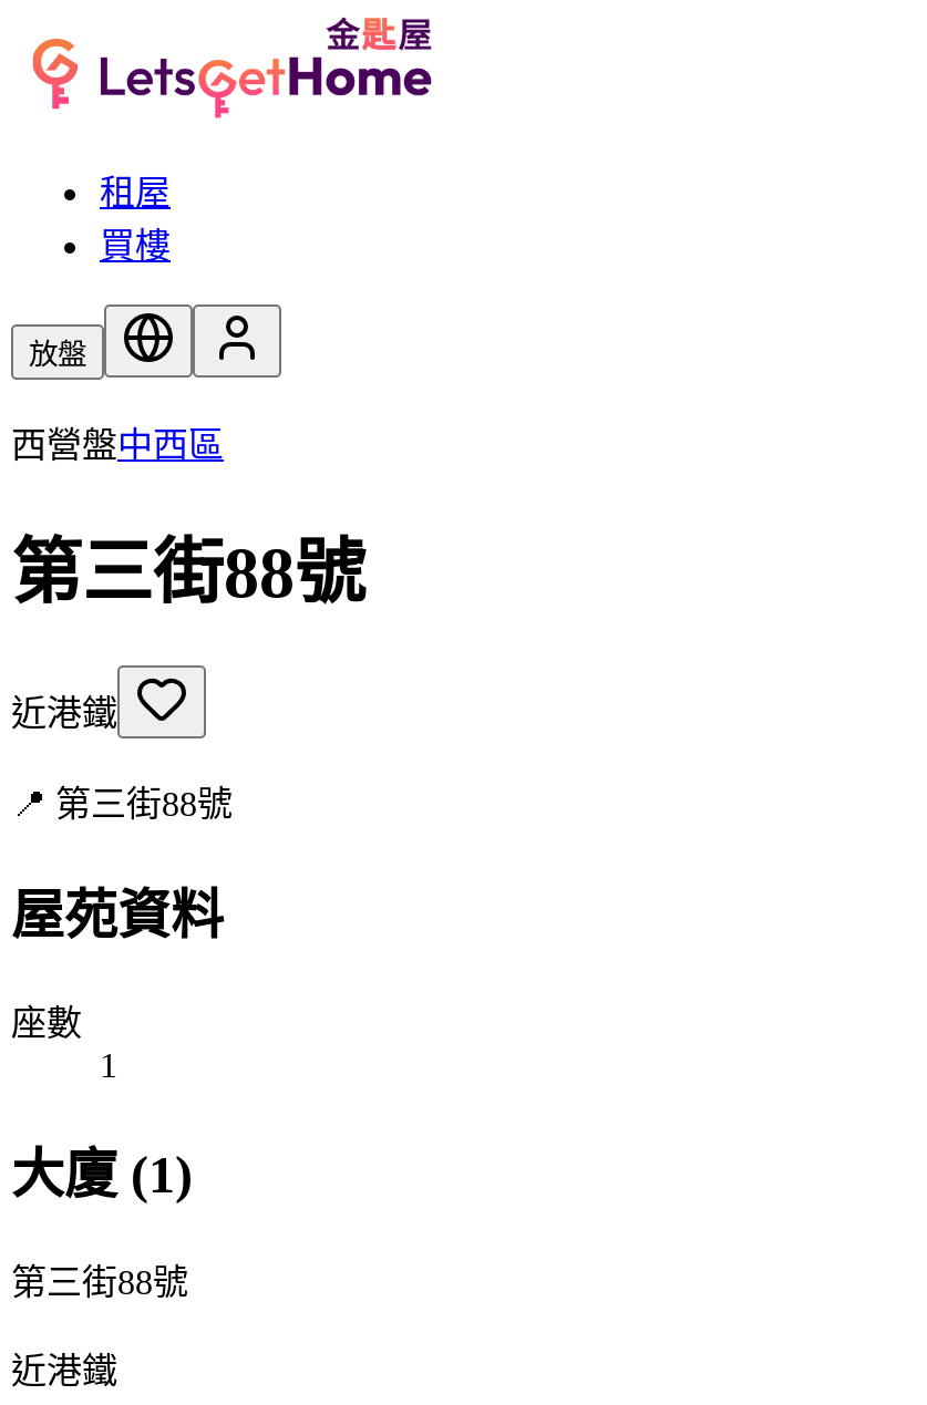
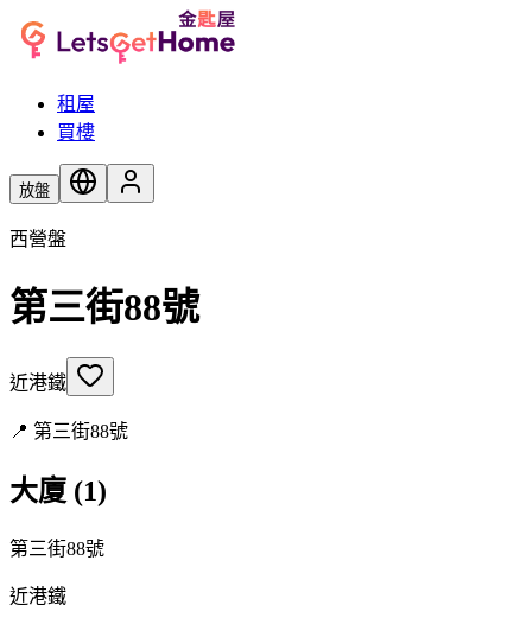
[11,426,224,464] 西營盤中西區 -> [9,229,66,249] 西營盤
[11,886,224,1083] 屋苑資料 | 座數 | 1 -> none

